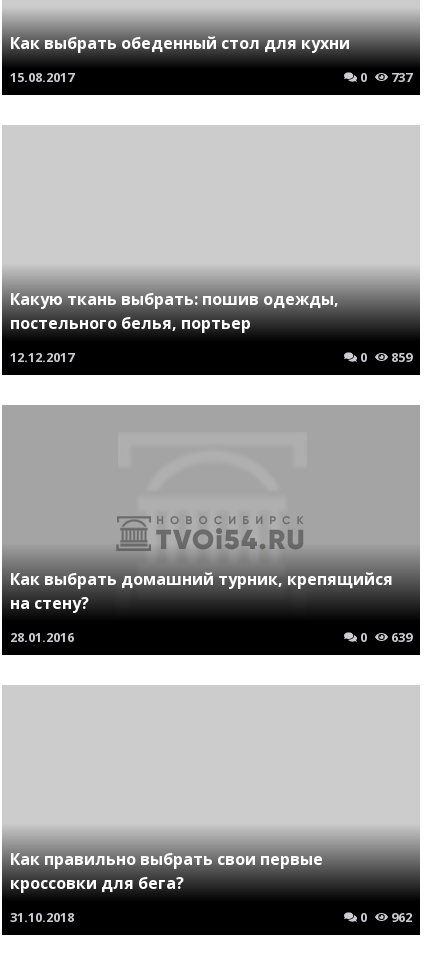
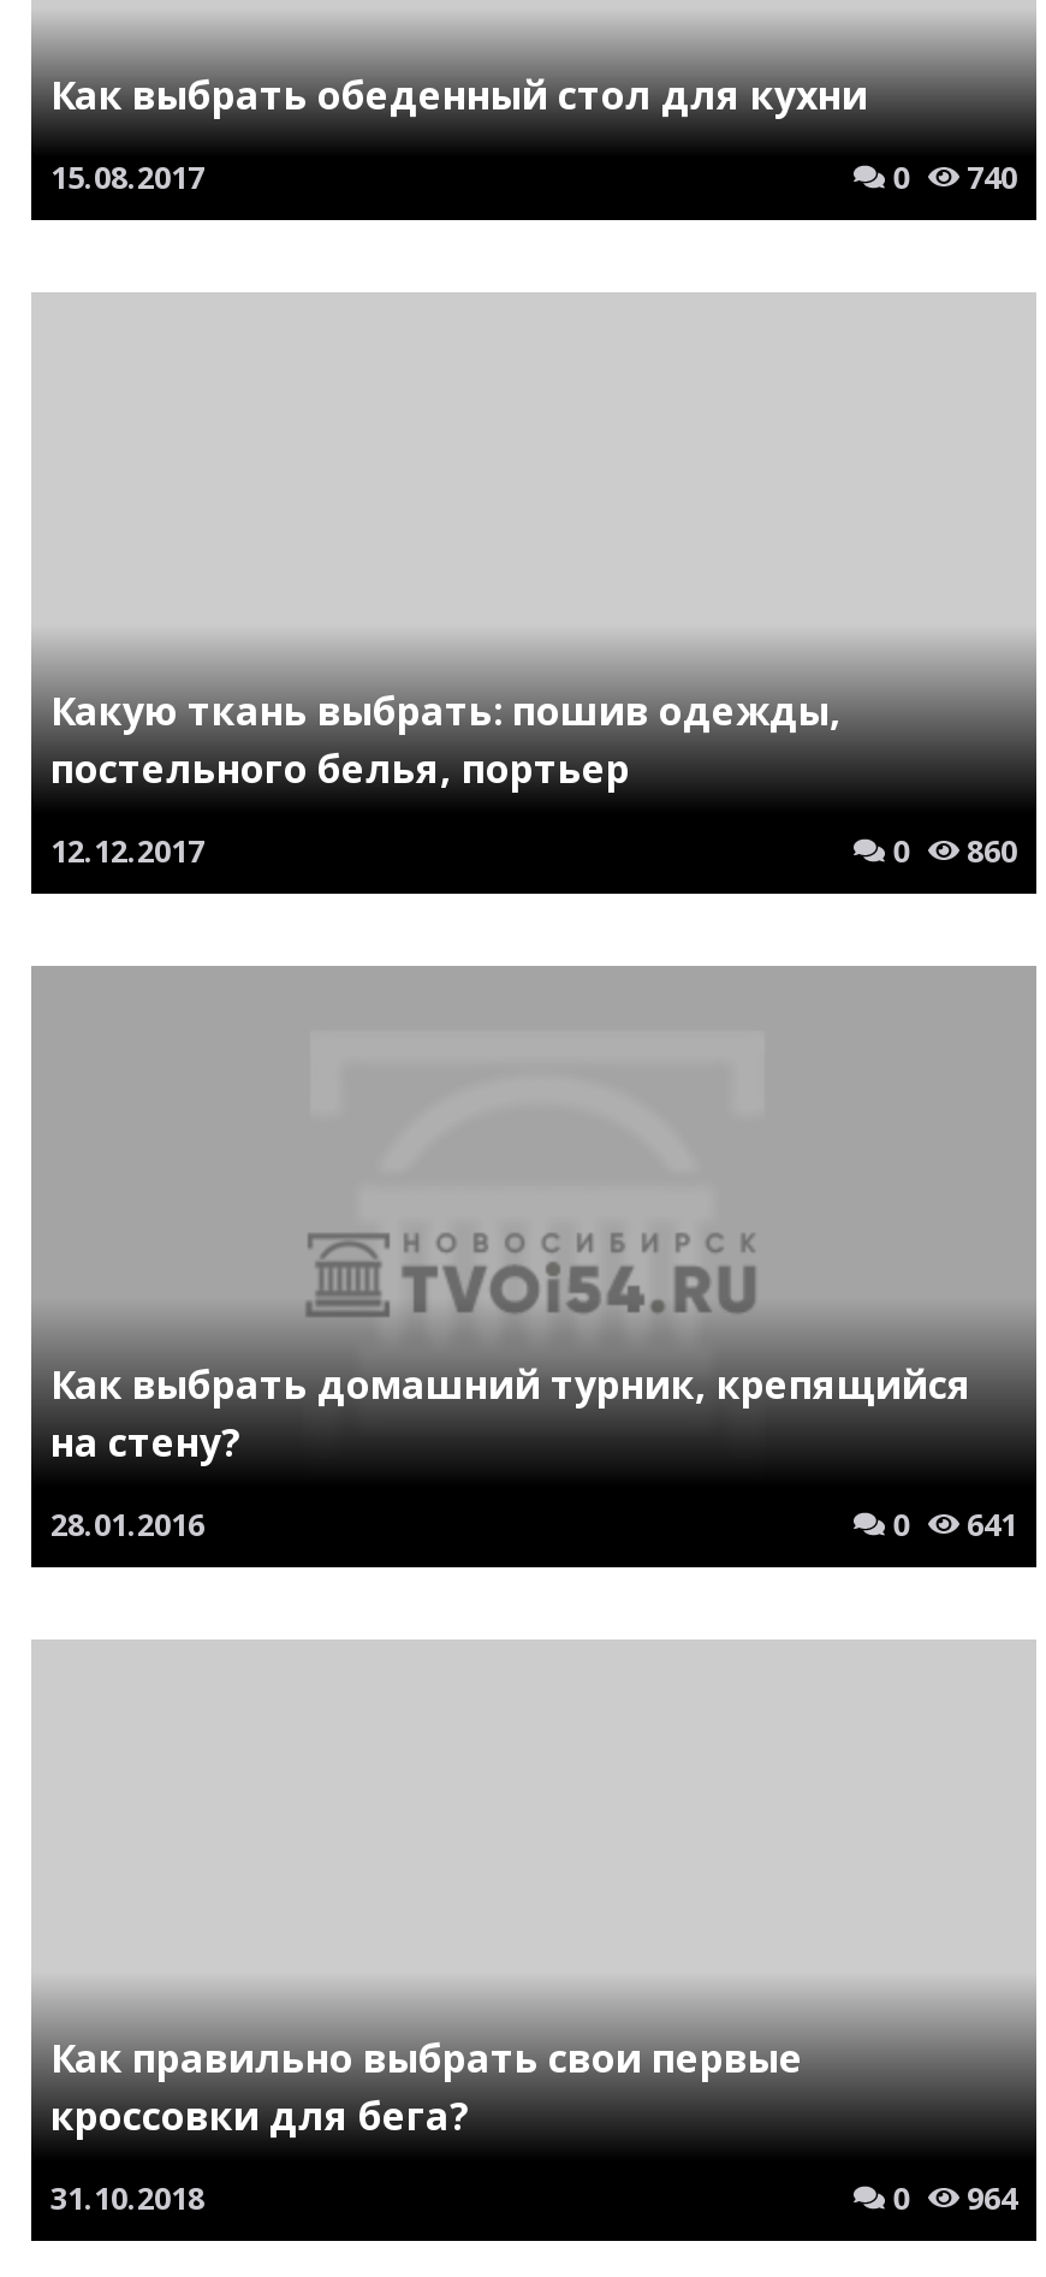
[357,68,412,86] 0 737 -> [885,154,1017,198] 0 740
[357,348,412,366] 0 859 -> [885,828,1017,871] 0 860
[357,628,412,646] 0 639 -> [885,1502,1017,1545] 0 641
[357,908,412,926] 0 962 -> [885,2175,1017,2219] 0 964

